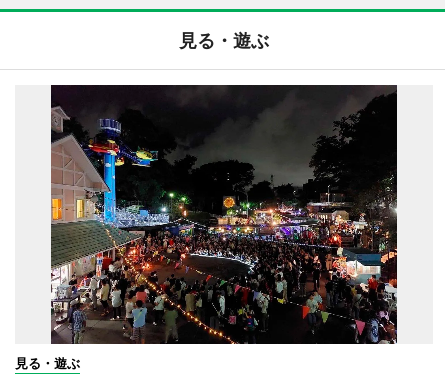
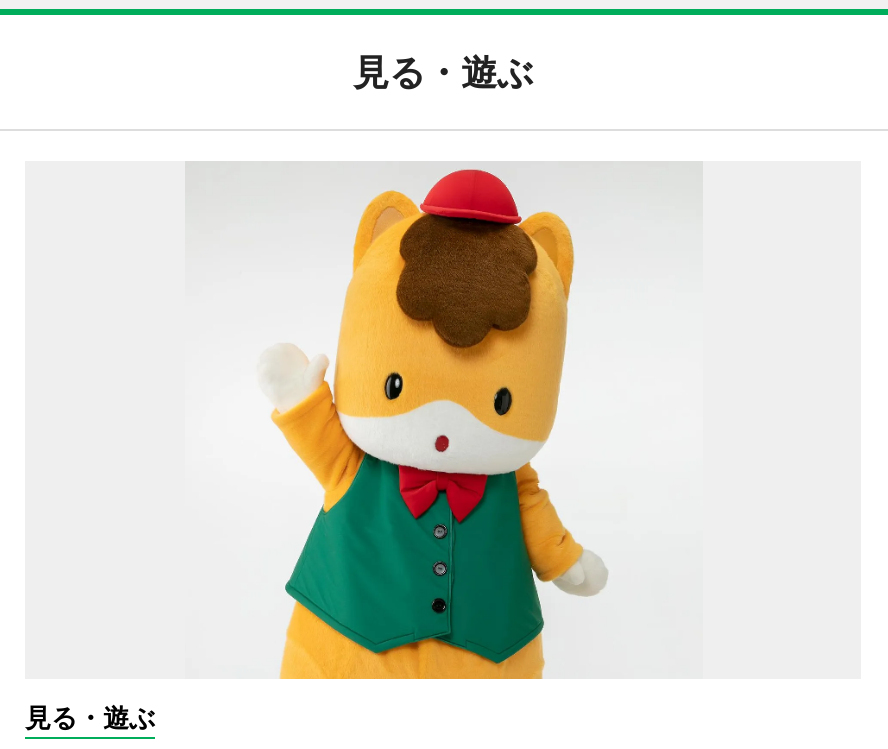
[50,84,398,345] [image] -> [97,161,789,681] [image]

